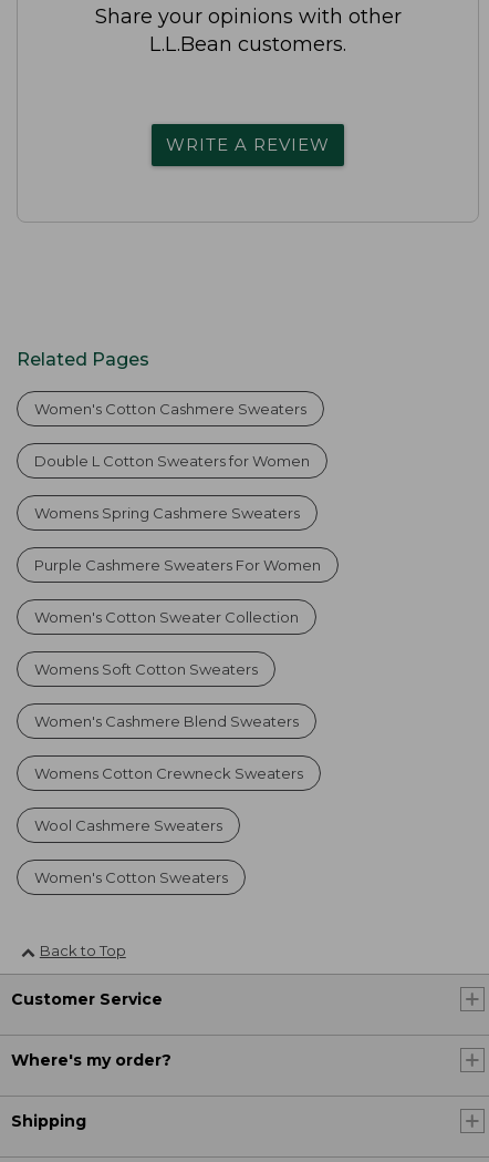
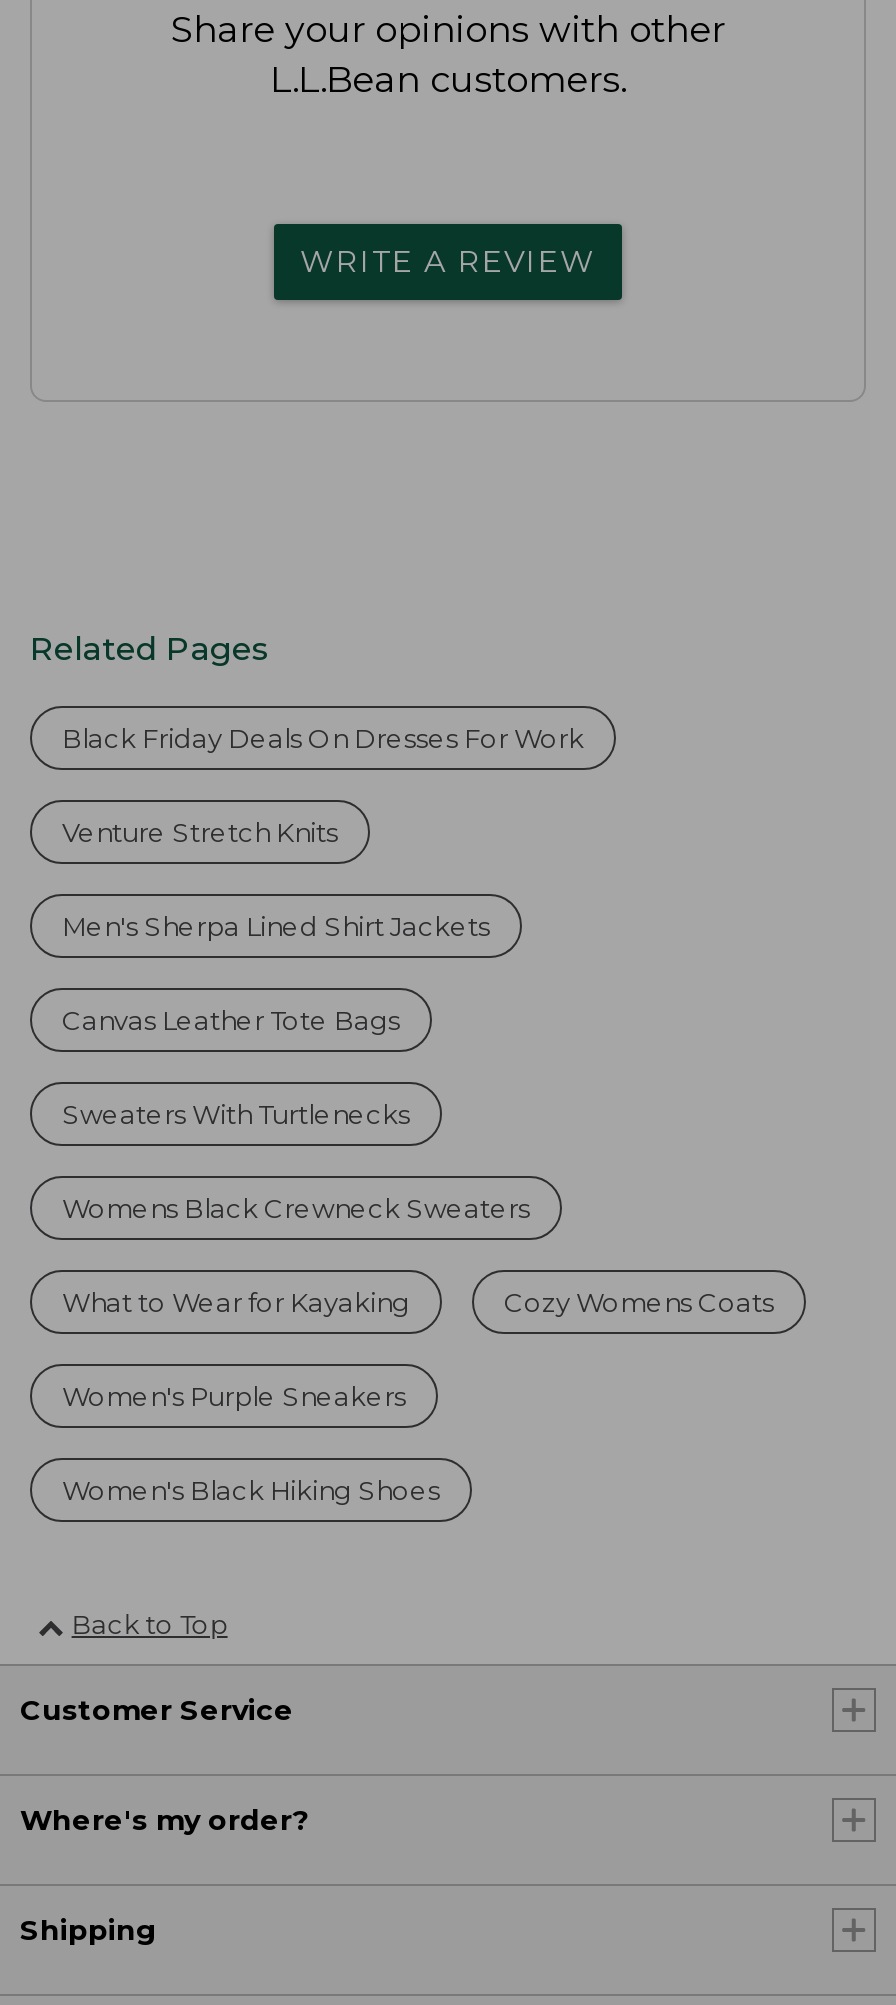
[34,400,321,886] Women's Cotton Cashmere Sweaters | Double L Cotton Sweaters for Women | Womens Spring Cashmere Sweaters | Purple Cashmere Sweaters For Women | Women's Cotton Sweater Collection | Womens Soft Cotton Sweaters | Women's Cashmere Blend Sweaters | Womens Cotton Crewneck Sweaters | Wool Cashmere Sweaters | Women's Cotton Sweaters -> [62,722,774,1506] Black Friday Deals On Dresses For Work | Venture Stretch Knits | Men's Sherpa Lined Shirt Jackets | Canvas Leather Tote Bags | Sweaters With Turtlenecks | Womens Black Crewneck Sweaters | What to Wear for Kayaking | Cozy Womens Coats | Women's Purple Sneakers | Women's Black Hiking Shoes

